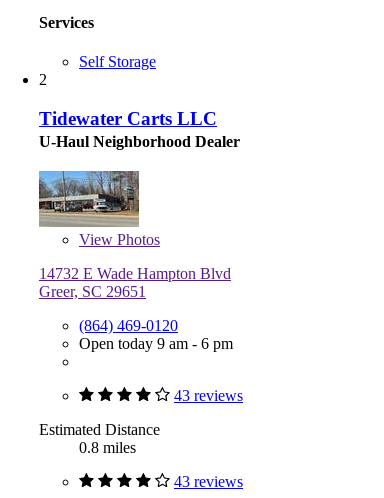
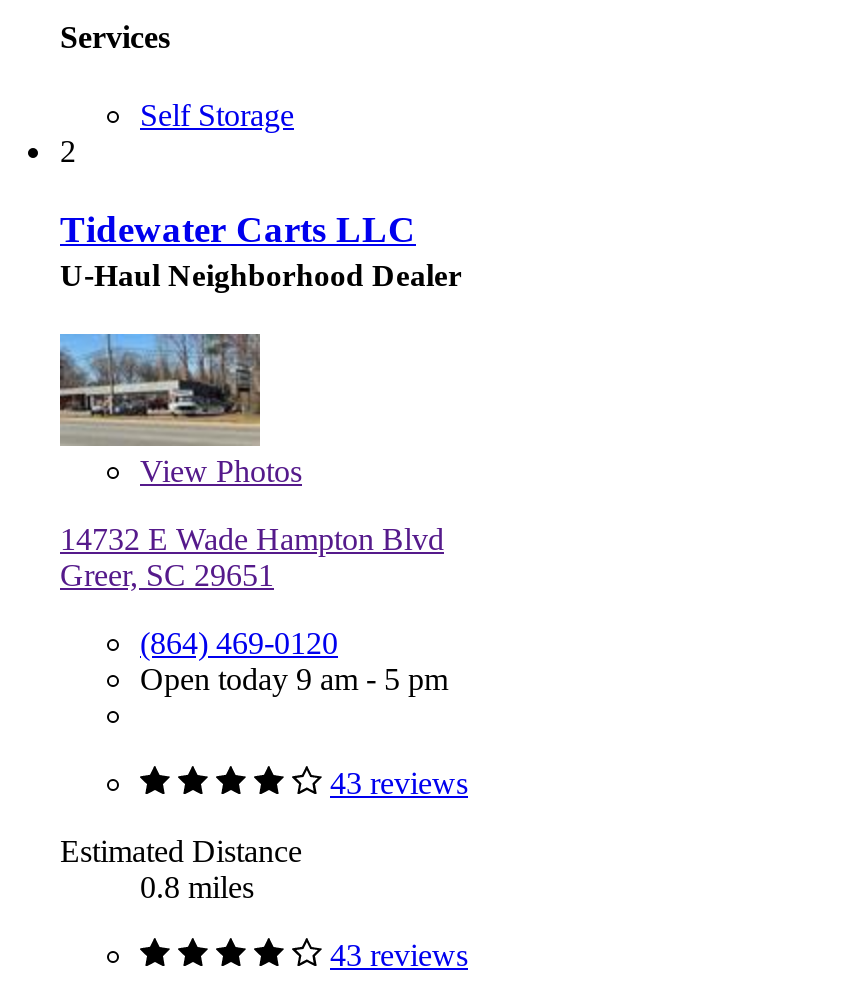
[79,335,233,352] Open today 9 am - 6 pm -> [140,661,448,695] Open today 9 am - 5 pm

